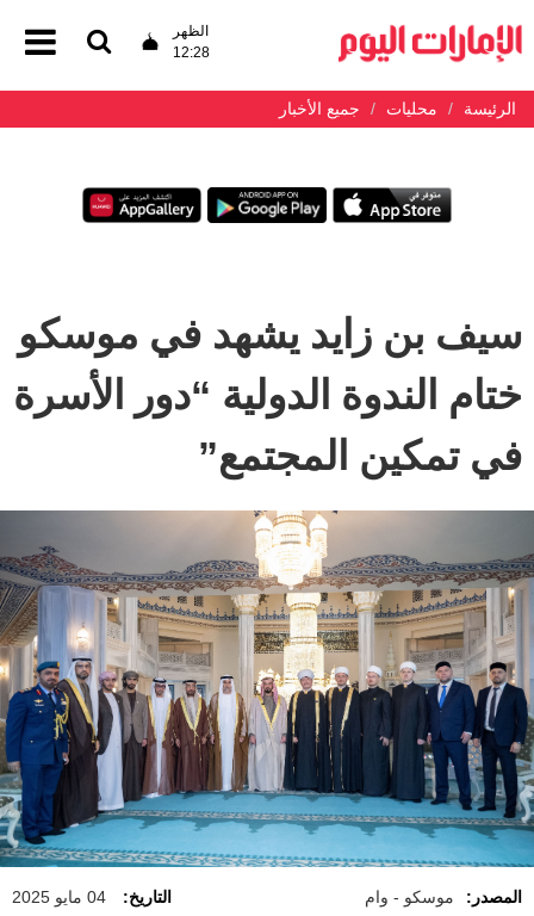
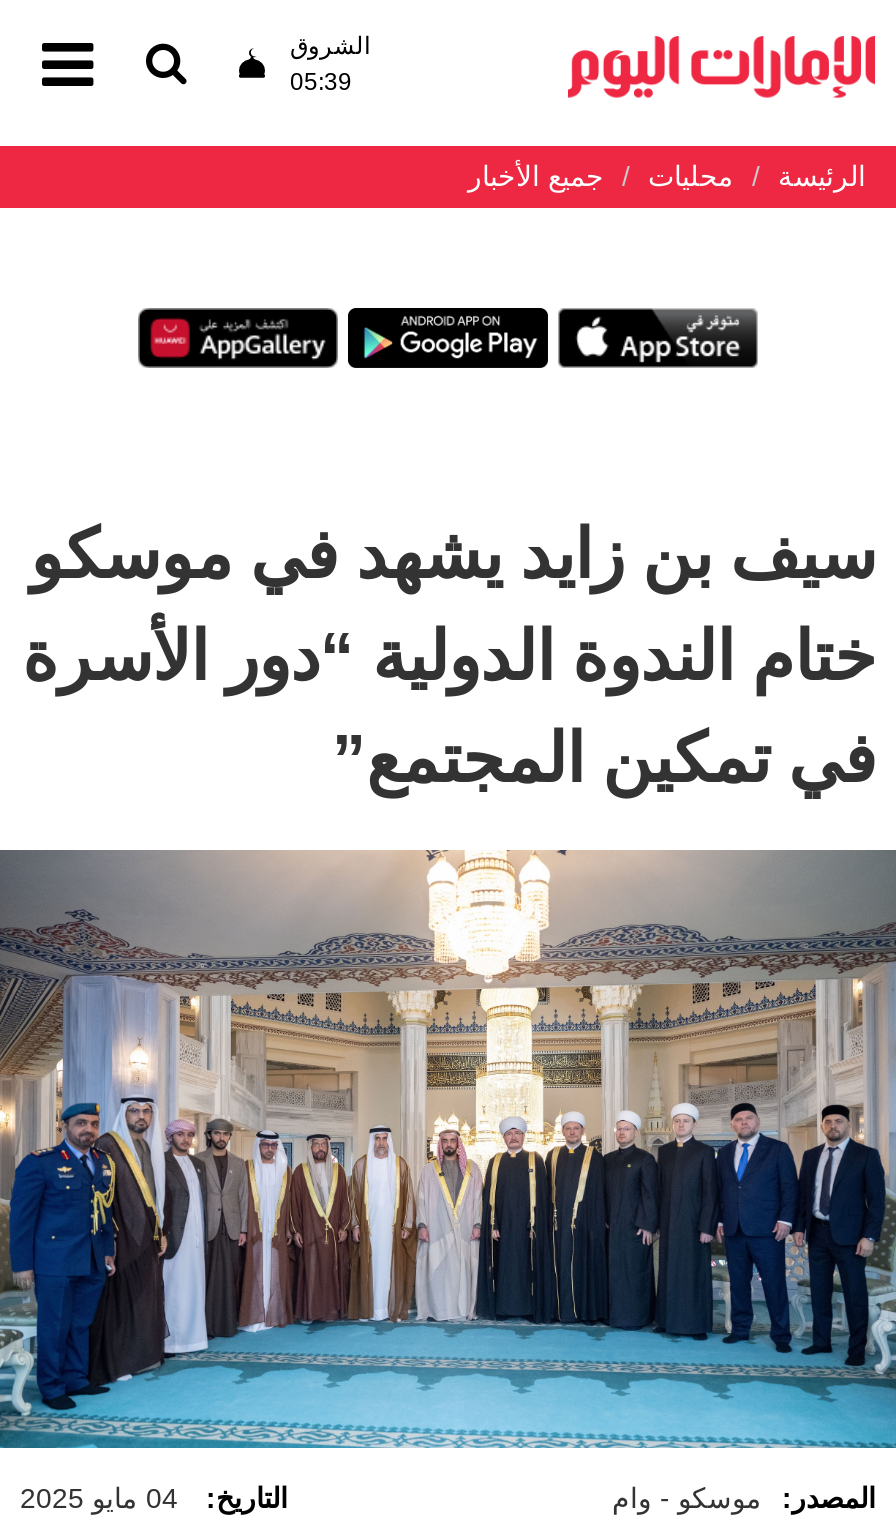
[173,22,210,61] الظهر | 12:28 -> [290,32,370,96] الشروق | 05:39

